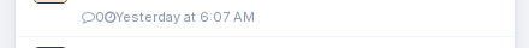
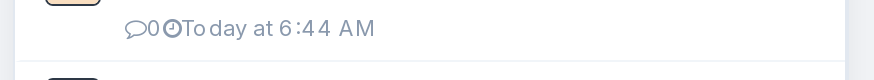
[115,8,255,25] Yesterday at 6:07 AM -> [181,14,375,42] Today at 6:44 AM

